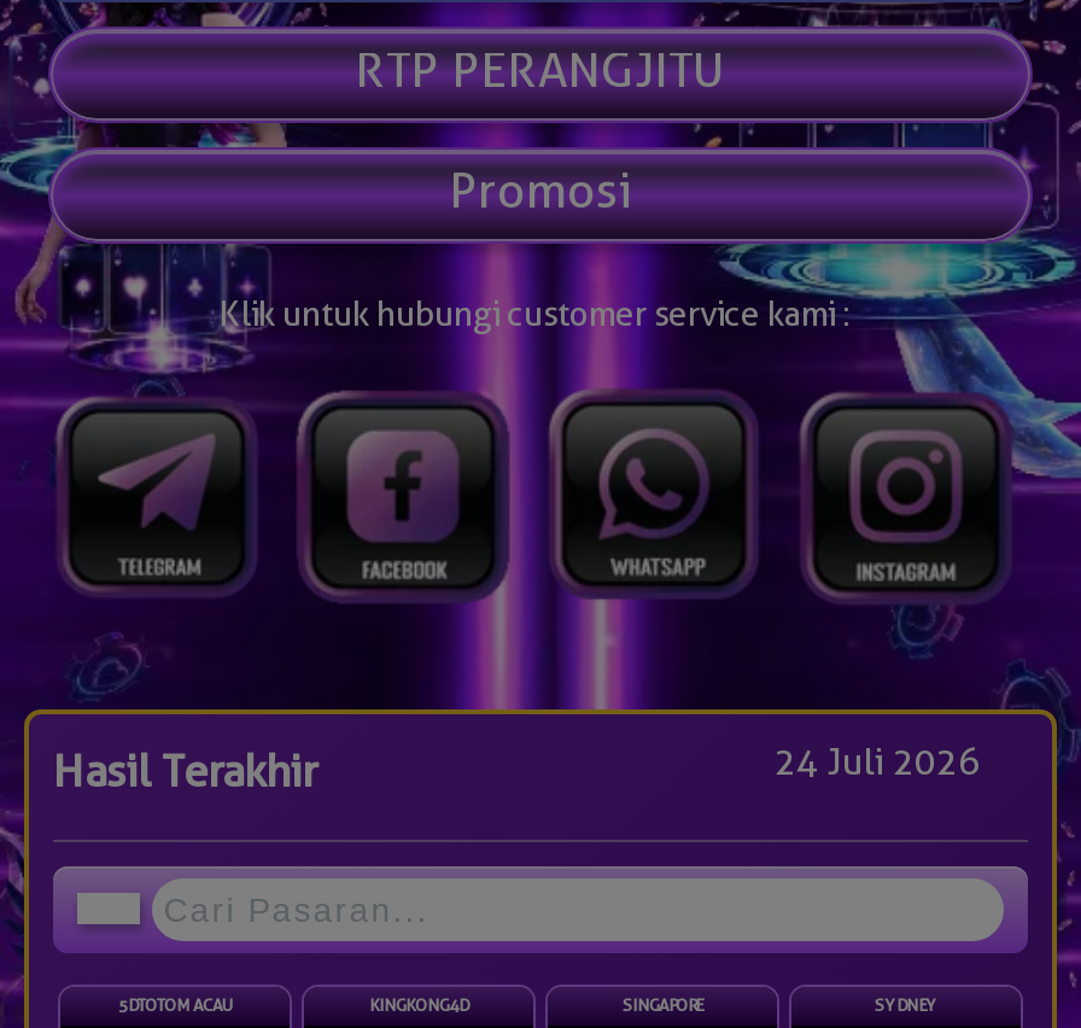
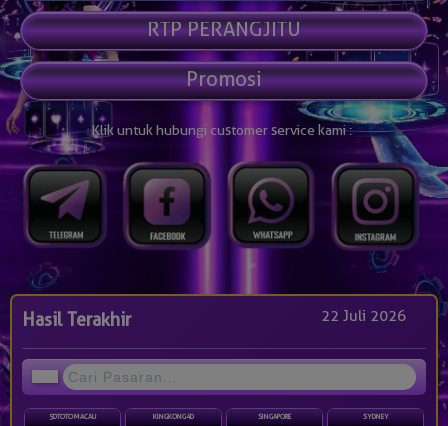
[775,740,980,783] 24 Juli 2026 -> [321,306,406,324] 22 Juli 2026

